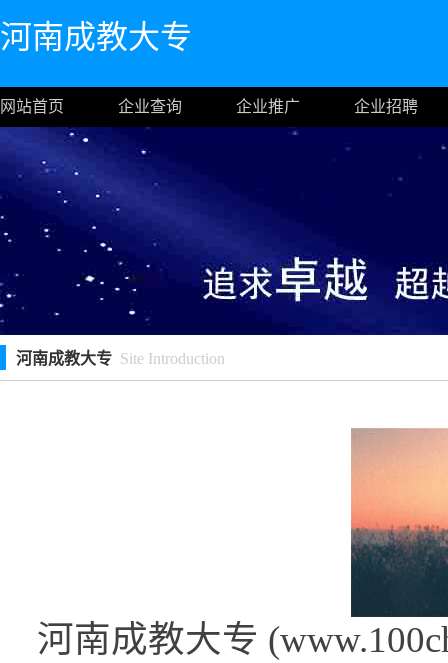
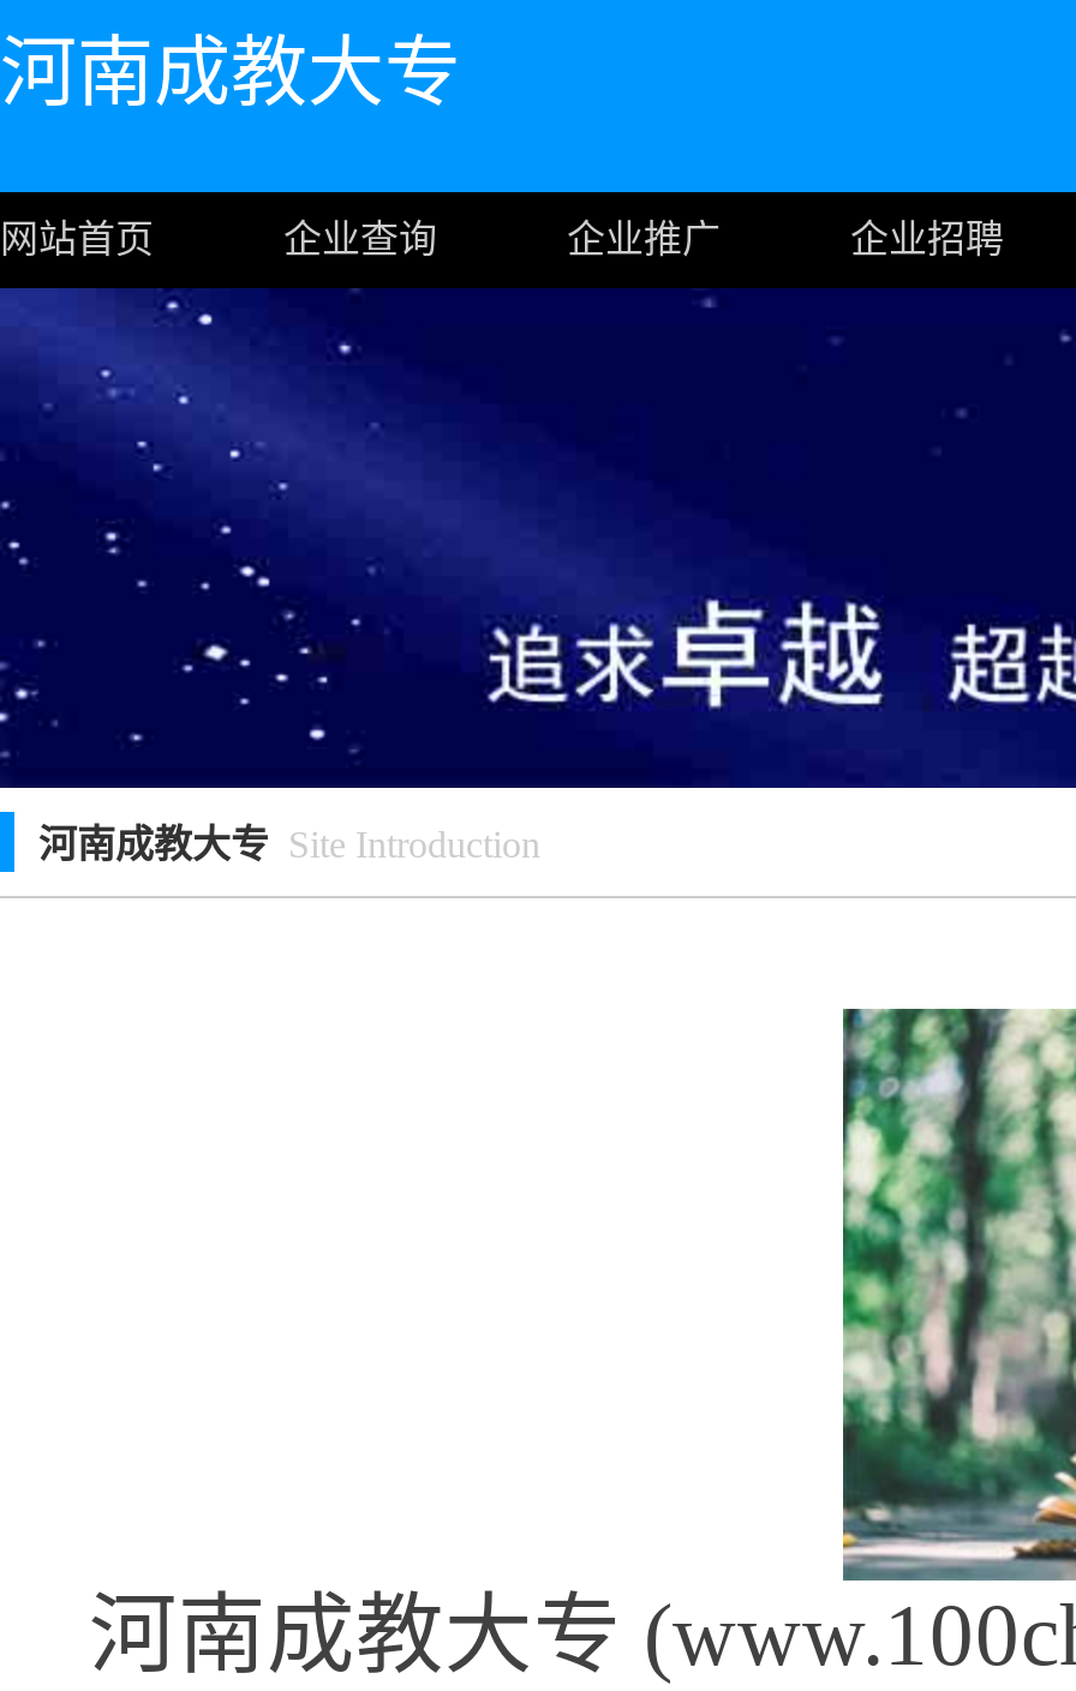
[351,427,445,617] [image] -> [841,1006,1069,1581] [image]

